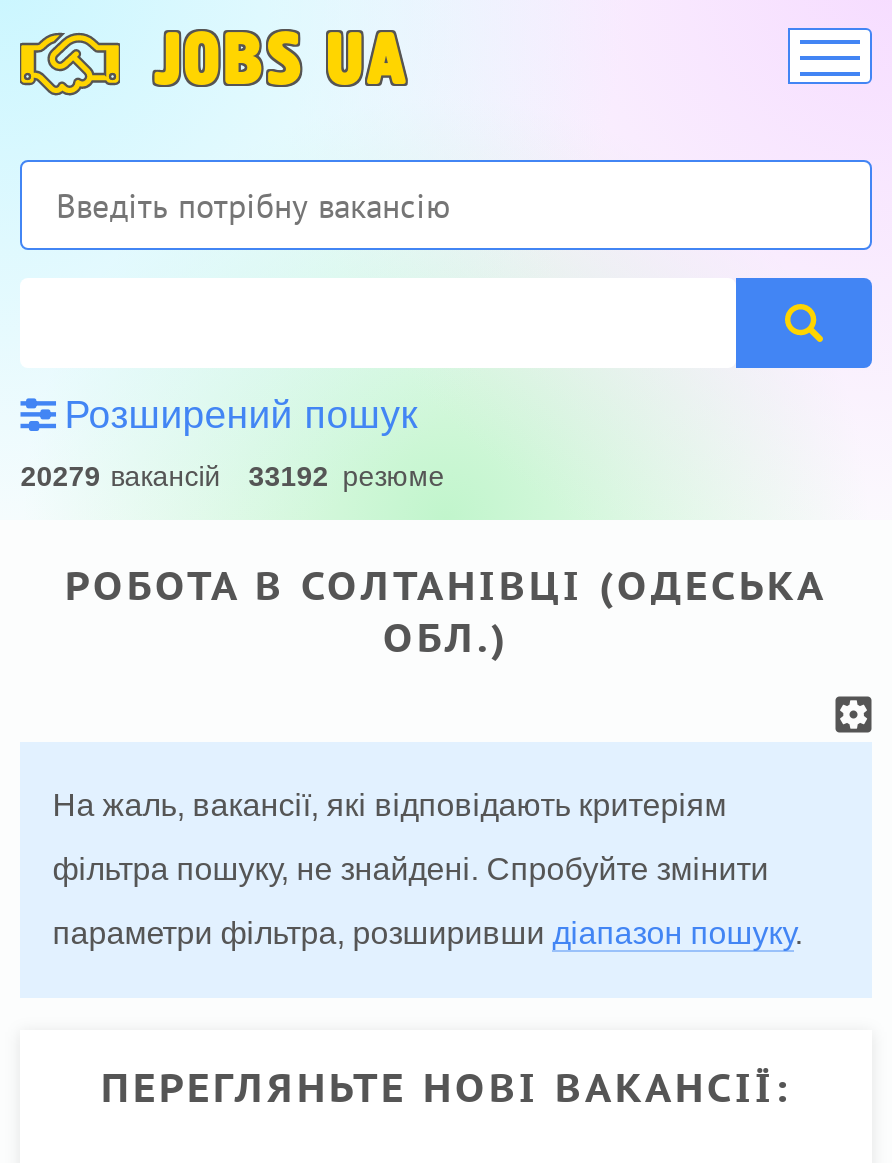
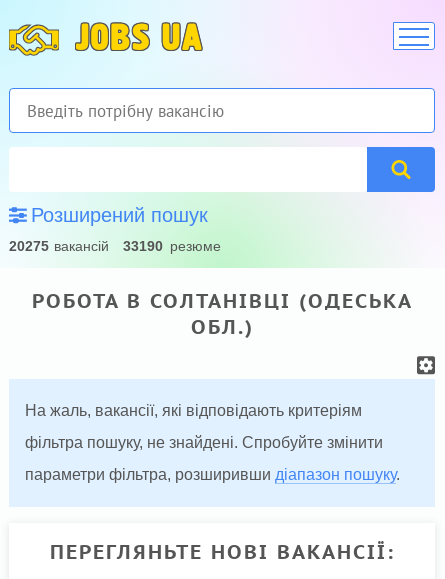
[20,460,220,492] 20279 вакансій -> [9,238,109,254] 20275 вакансій
[248,460,444,492] 33192 резюме -> [123,238,221,254] 33190 резюме

